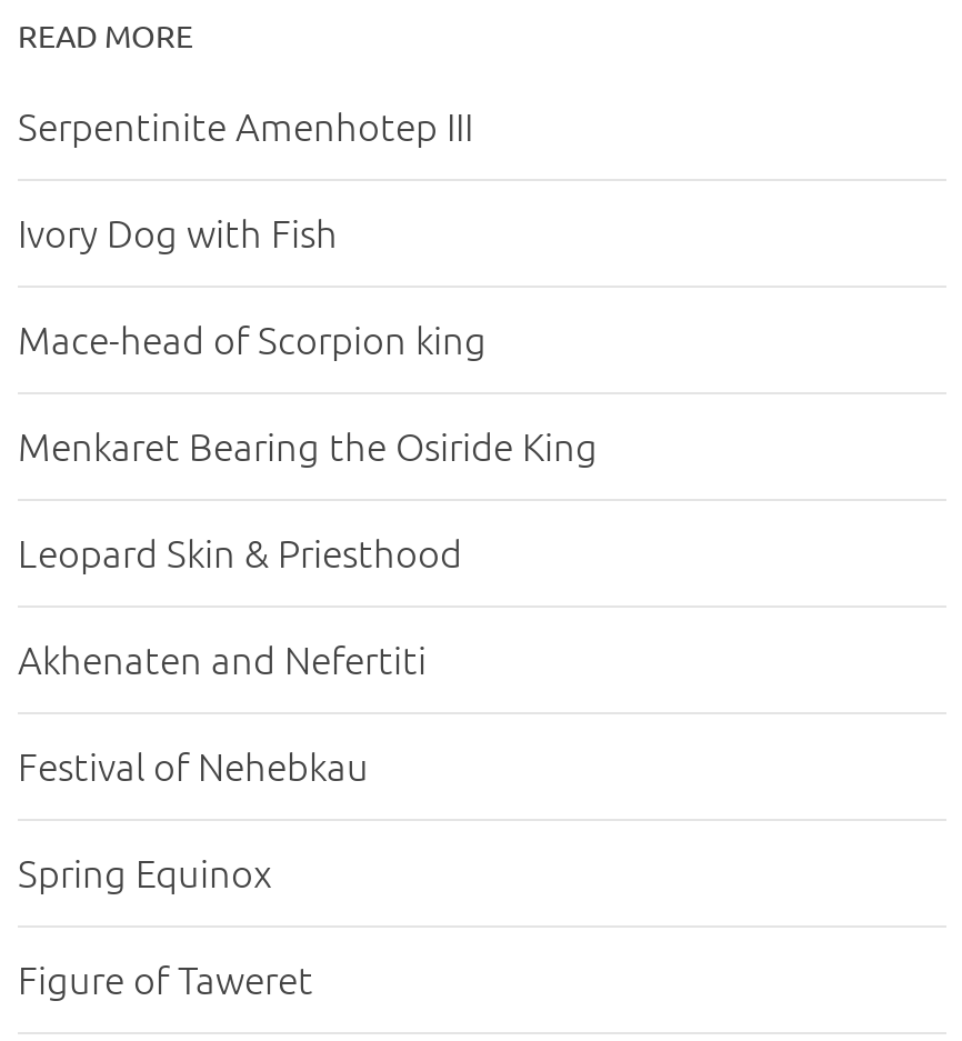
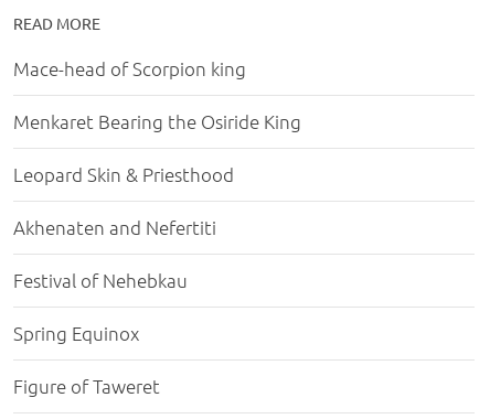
[18,101,473,256] Serpentinite Amenhotep III | Ivory Dog with Fish -> none

